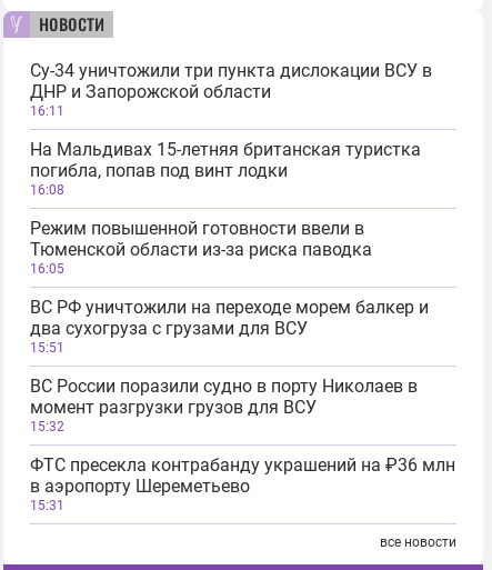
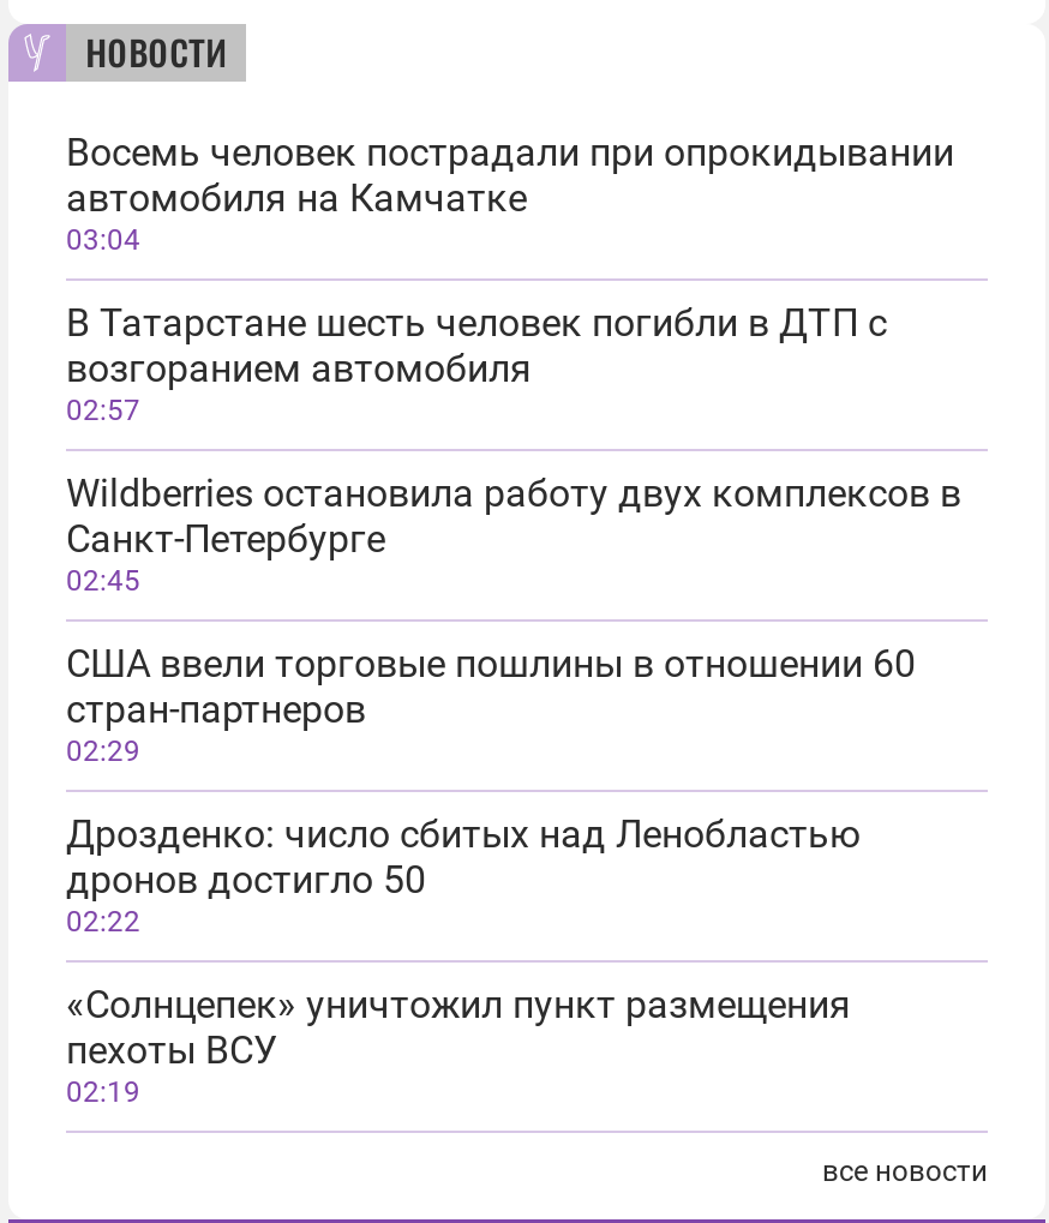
[30,60,432,119] Су-34 уничтожили три пункта дислокации ВСУ в | ДНР и Запорожской области | 16:11 -> [66,130,954,257] Восемь человек пострадали при опрокидывании | автомобиля на Камчатке | 03:04
[30,139,421,198] На Мальдивах 15-летняя британская туристка | погибла, попав под винт лодки | 16:08 -> [66,300,887,427] В Татарстане шесть человек погибли в ДТП с | возгоранием автомобиля | 02:57
[30,218,372,277] Режим повышенной готовности ввели в | Тюменской области из-за риска паводка | 16:05 -> [66,470,961,598] Wildberries остановила работу двух комплексов в | Санкт-Петербурге | 02:45
[30,297,429,356] ВС РФ уничтожили на переходе морем балкер и | два сухогруза с грузами для ВСУ | 15:51 -> [66,641,916,768] США ввели торговые пошлины в отношении 60 | стран-партнеров | 02:29
[30,376,418,434] ВС России поразили судно в порту Николаев в | момент разгрузки грузов для ВСУ | 15:32 -> [66,811,861,939] Дрозденко: число сбитых над Ленобластью | дронов достигло 50 | 02:22
[30,454,455,513] ФТС пресекла контрабанду украшений на ₽36 млн | в аэропорту Шереметьево | 15:31 -> [66,982,851,1109] «Солнцепек» уничтожил пункт размещения | пехоты ВСУ | 02:19

